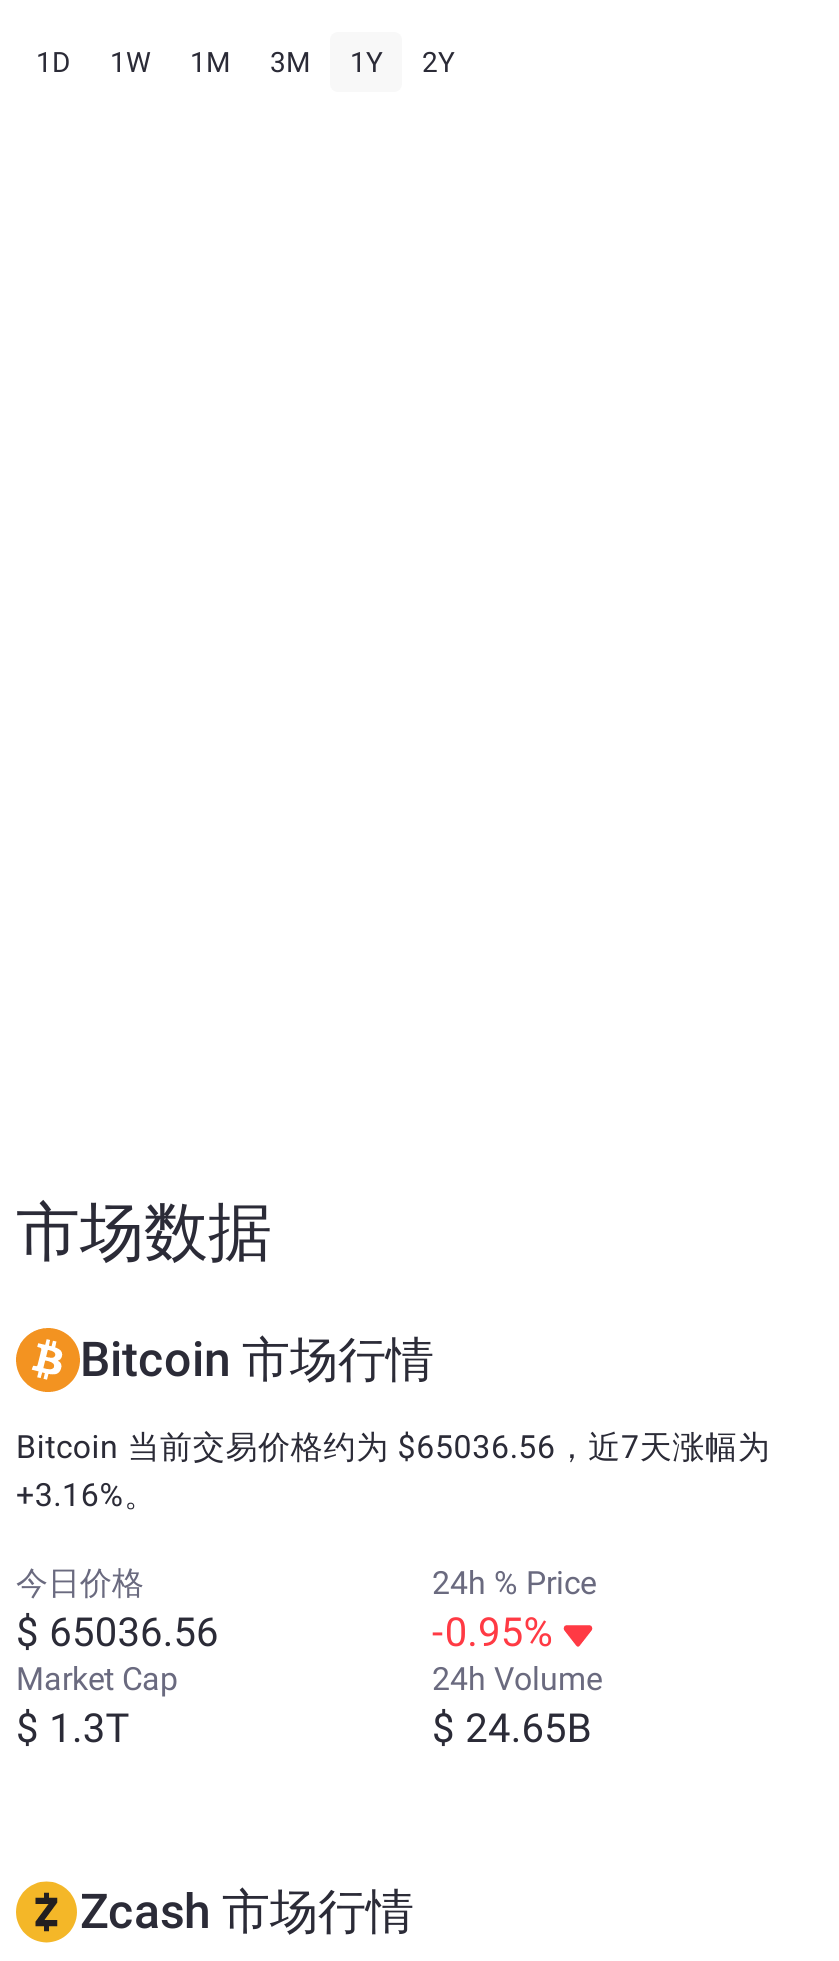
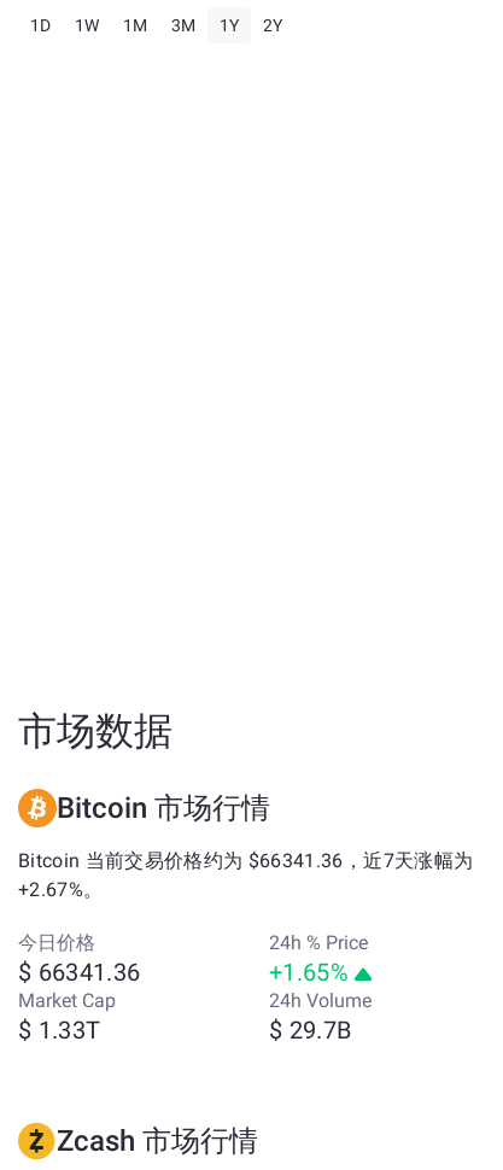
[16,1428,770,1466] Bitcoin 当前交易价格约为 $65036.56，近7天涨幅为 -> [18,849,473,872] Bitcoin 当前交易价格约为 $66341.36，近7天涨幅为
[16,1476,157,1514] +3.16%。 -> [18,878,103,901] +2.67%。
[16,1608,219,1656] $ 65036.56 -> [18,958,140,987] $ 66341.36
[432,1608,554,1656] -0.95% -> [269,958,349,987] +1.65%
[16,1704,130,1752] $ 1.3T -> [18,1016,101,1045] $ 1.33T
[432,1704,591,1752] $ 24.65B -> [269,1016,351,1045] $ 29.7B

